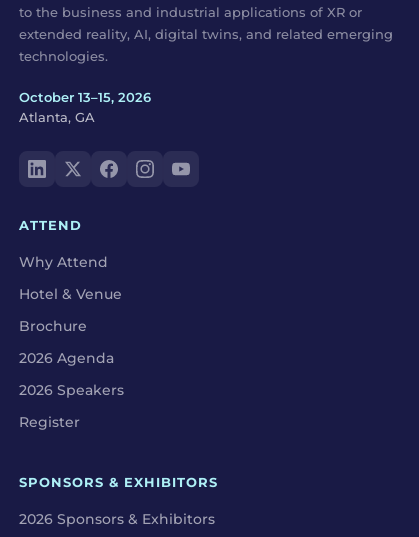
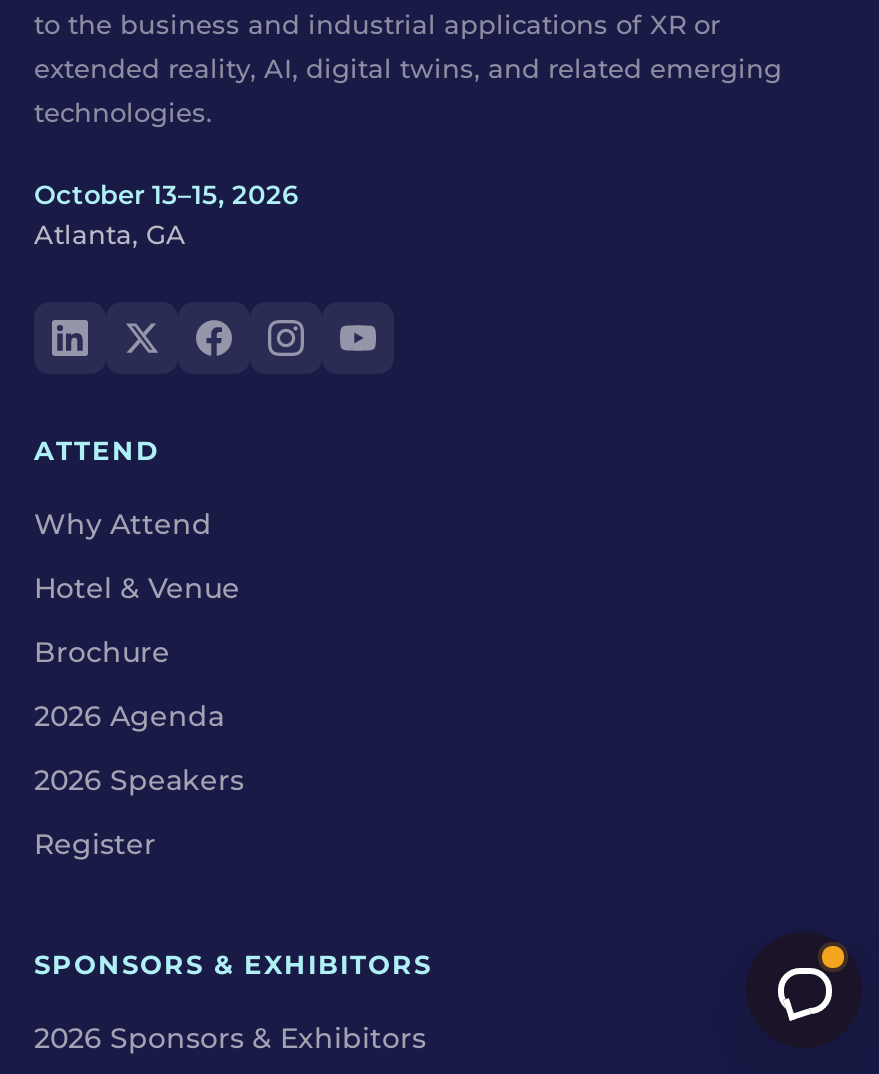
none -> [746,932,862,1048] [image]

